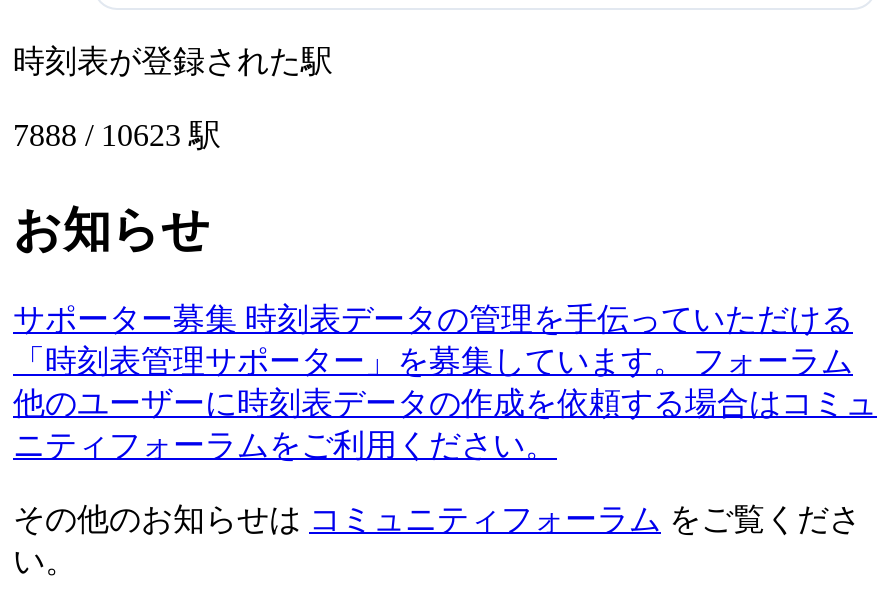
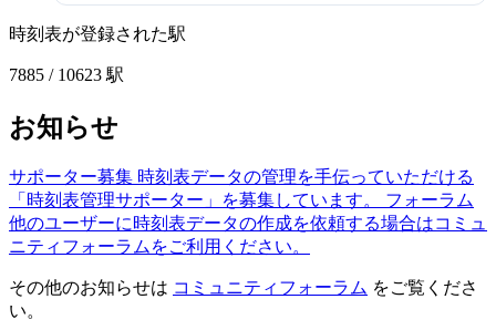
[13,117,221,151] 7888 / 10623 駅 -> [9,65,124,84] 7885 / 10623 駅

